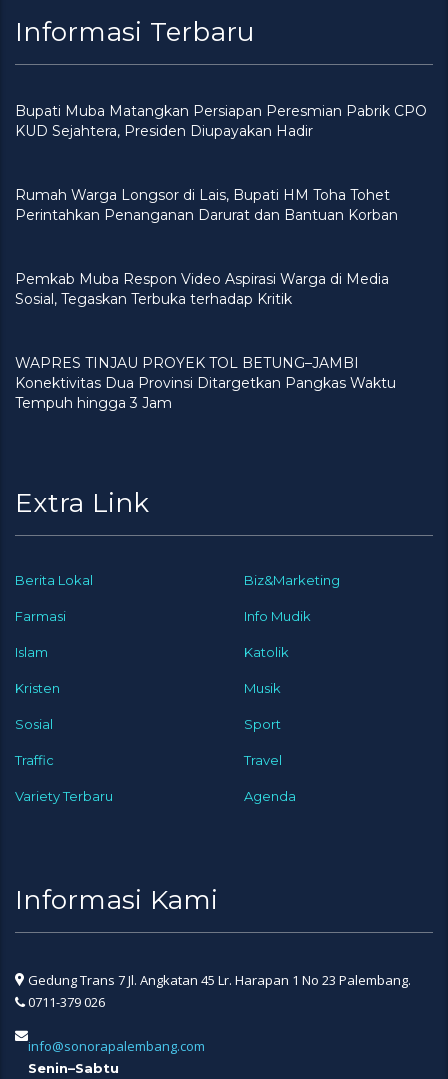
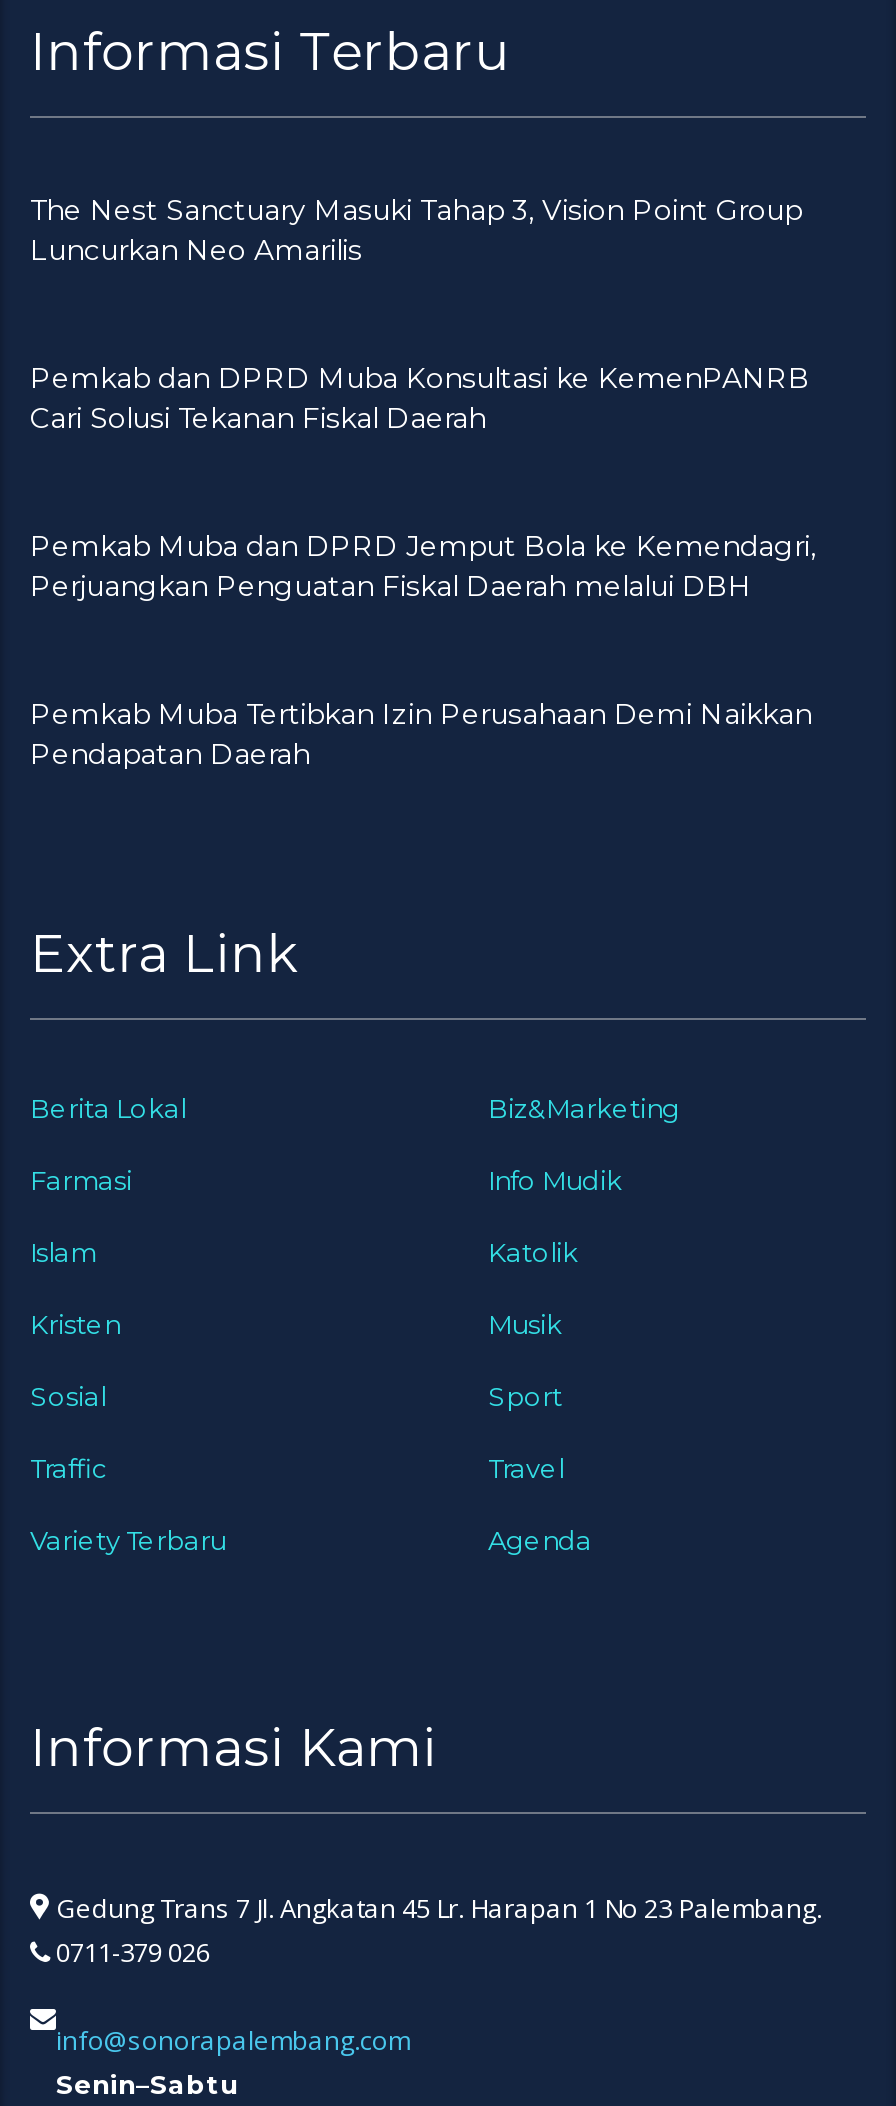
[15,102,427,140] Bupati Muba Matangkan Persiapan Peresmian Pabrik CPO | KUD Sejahtera, Presiden Diupayakan Hadir -> [30,192,802,268] The Nest Sanctuary Masuki Tahap 3, Vision Point Group | Luncurkan Neo Amarilis
[15,186,398,224] Rumah Warga Longsor di Lais, Bupati HM Toha Tohet | Perintahkan Penanganan Darurat dan Bantuan Korban -> [30,360,810,436] Pemkab dan DPRD Muba Konsultasi ke KemenPANRB | Cari Solusi Tekanan Fiskal Daerah
[15,270,389,308] Pemkab Muba Respon Video Aspirasi Warga di Media | Sosial, Tegaskan Terbuka terhadap Kritik -> [30,528,816,604] Pemkab Muba dan DPRD Jemput Bola ke Kemendagri, | Perjuangkan Penguatan Fiskal Daerah melalui DBH
[15,354,396,412] WAPRES TINJAU PROYEK TOL BETUNG–JAMBI | Konektivitas Dua Provinsi Ditargetkan Pangkas Waktu | Tempuh hingga 3 Jam -> [30,696,812,772] Pemkab Muba Tertibkan Izin Perusahaan Demi Naikkan | Pendapatan Daerah

